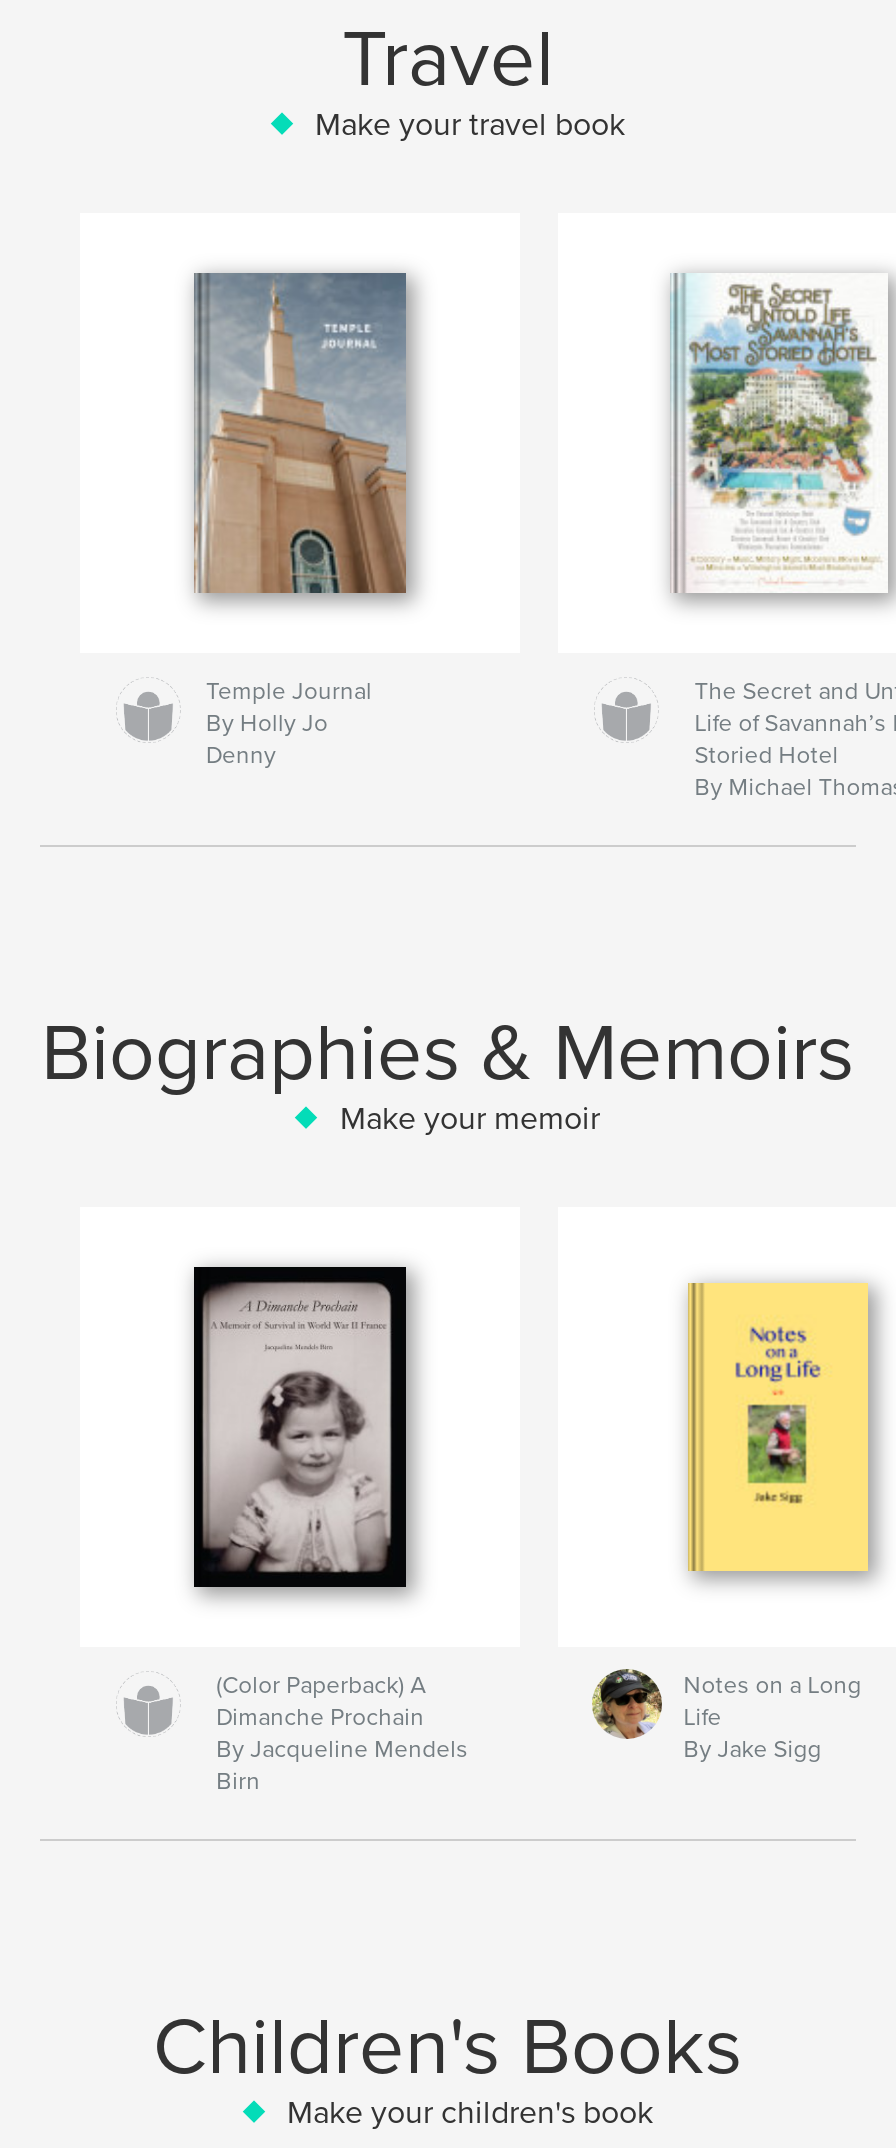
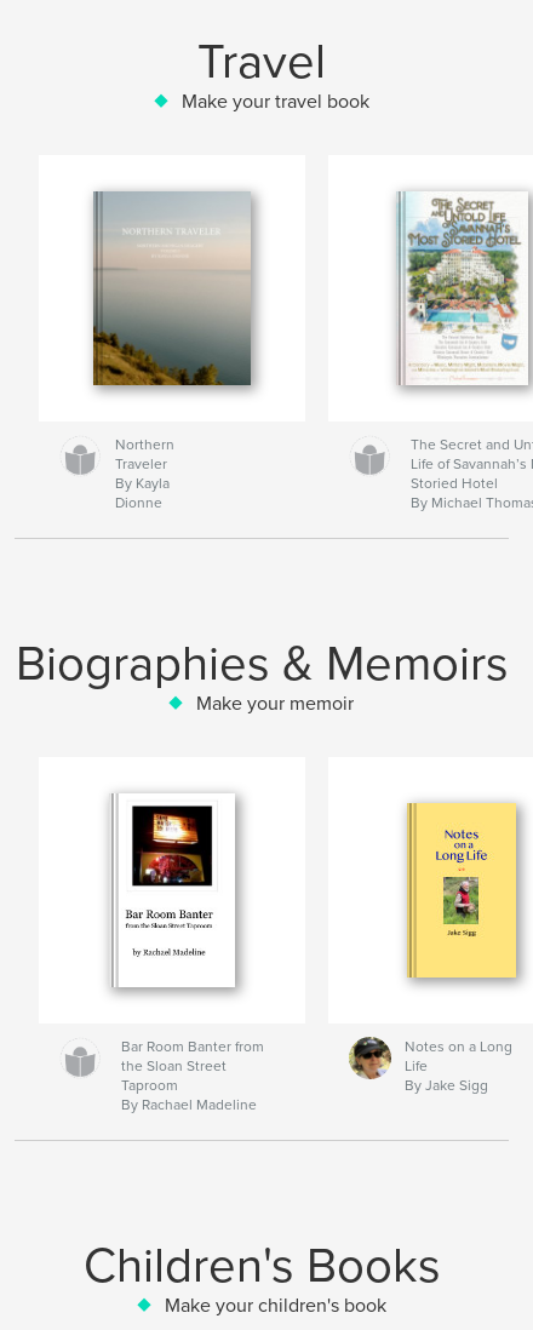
[168,273,442,769] [image] | Temple Journal | By Holly Jo | Denny -> [91,190,259,511] [image] | Northern | Traveler | By Kayla | Dionne
[192,1265,408,1589] [image] -> [108,793,236,988] [image]
[216,1671,468,1795] (Color Paperback) A | Dimanche Prochain | By Jacqueline Mendels | Birn -> [121,1038,264,1113] Bar Room Banter from | the Sloan Street | Taproom | By Rachael Madeline

